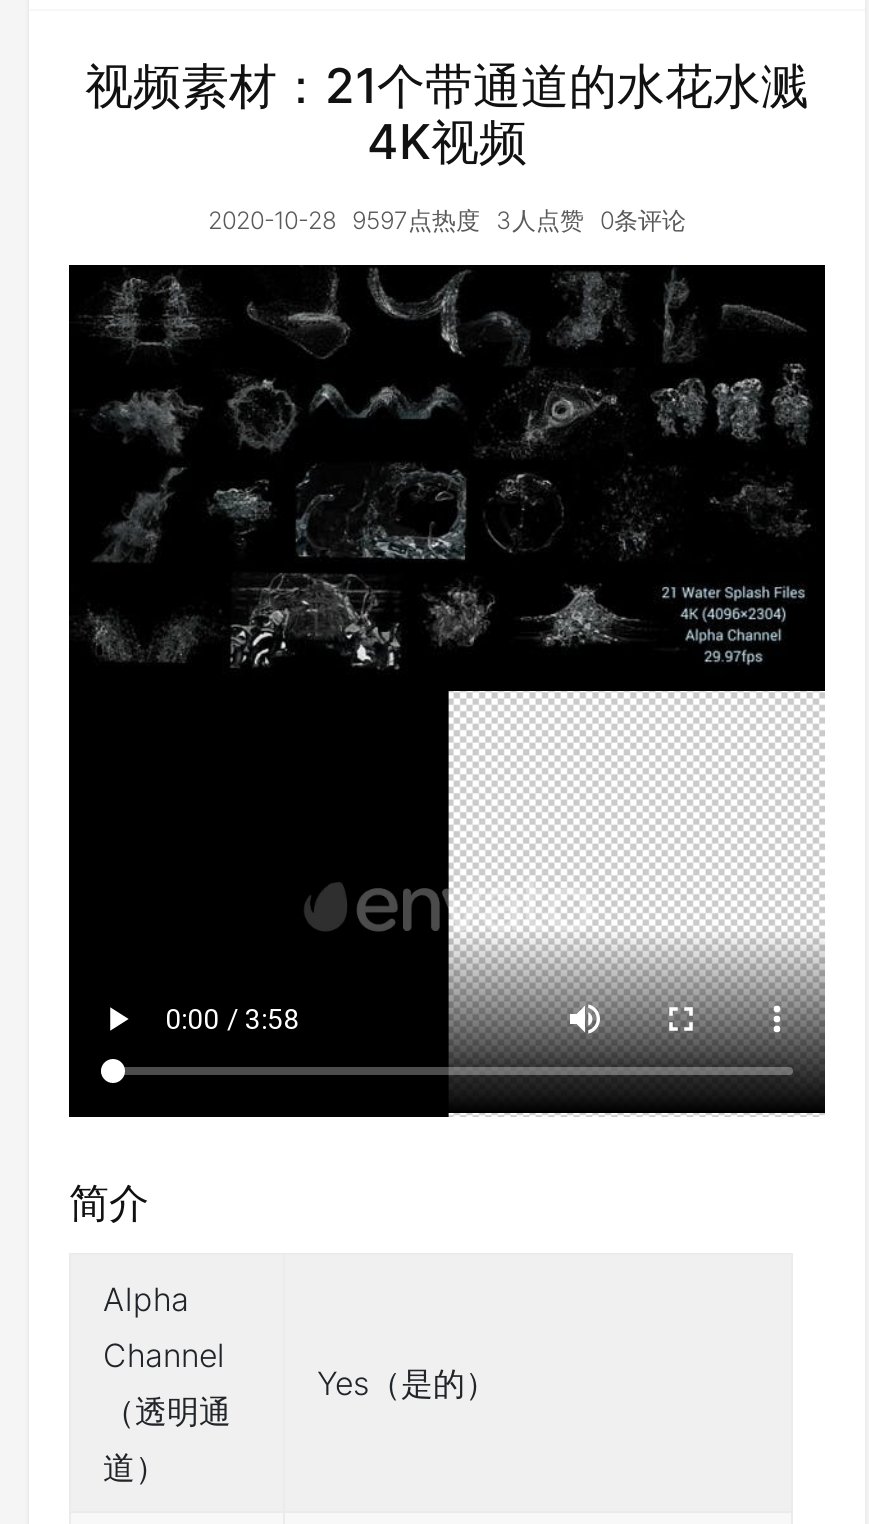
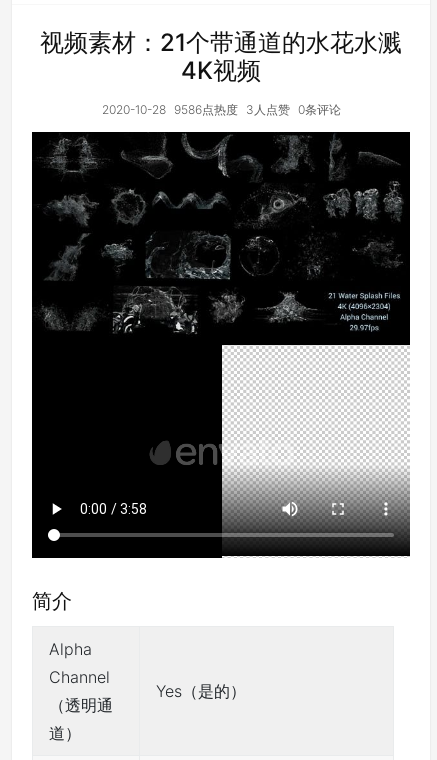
[208,205,686,235] 2020-10-28 9597点热度 3人点赞 0条评论 -> [101,102,340,117] 2020-10-28 9586点热度 3人点赞 0条评论

